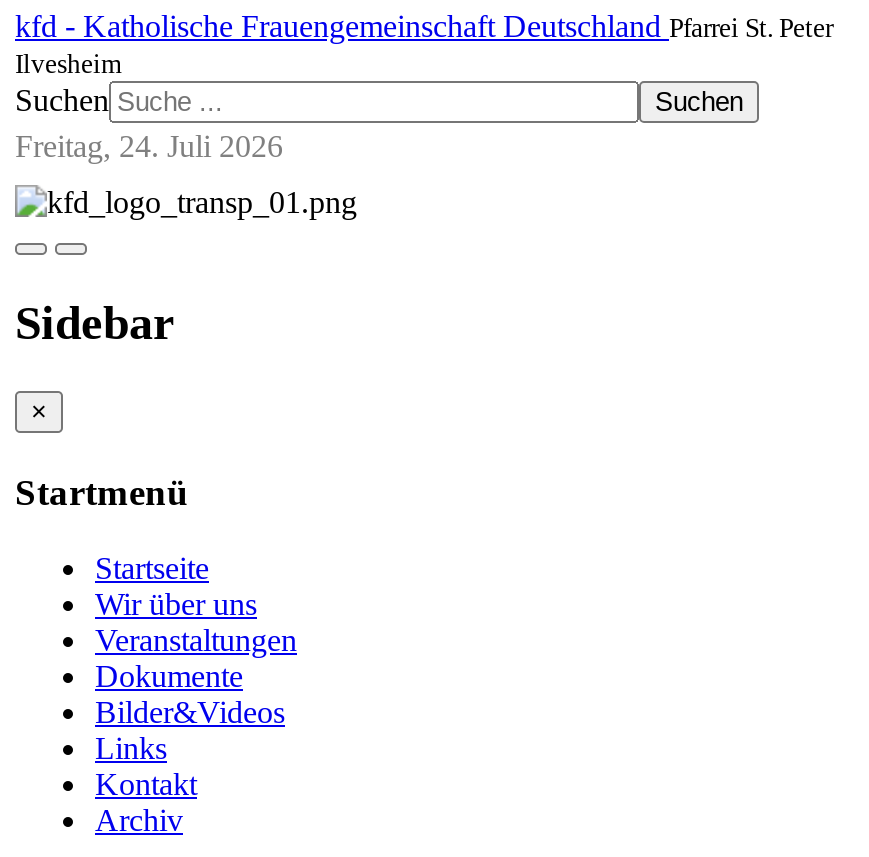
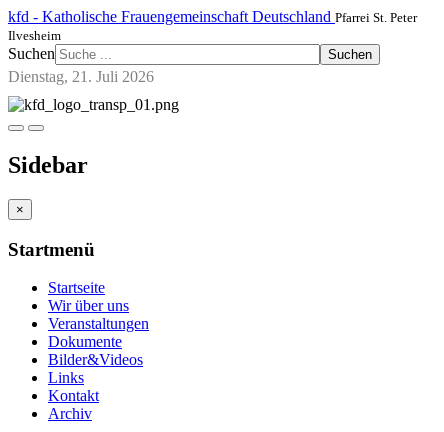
[15,129,283,163] Freitag, 24. Juli 2026 -> [8,68,154,85] Dienstag, 21. Juli 2026

